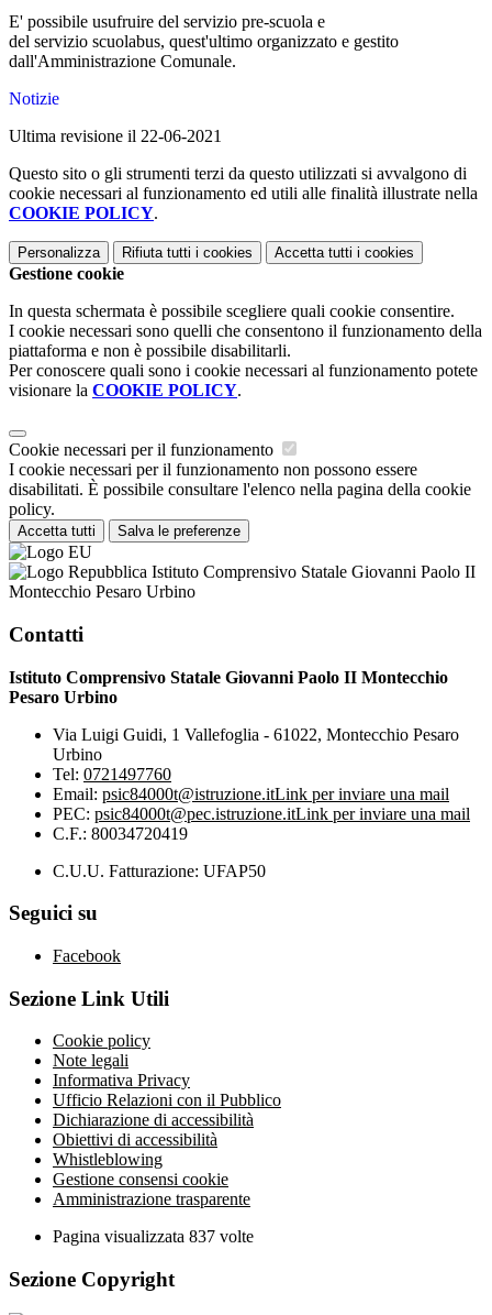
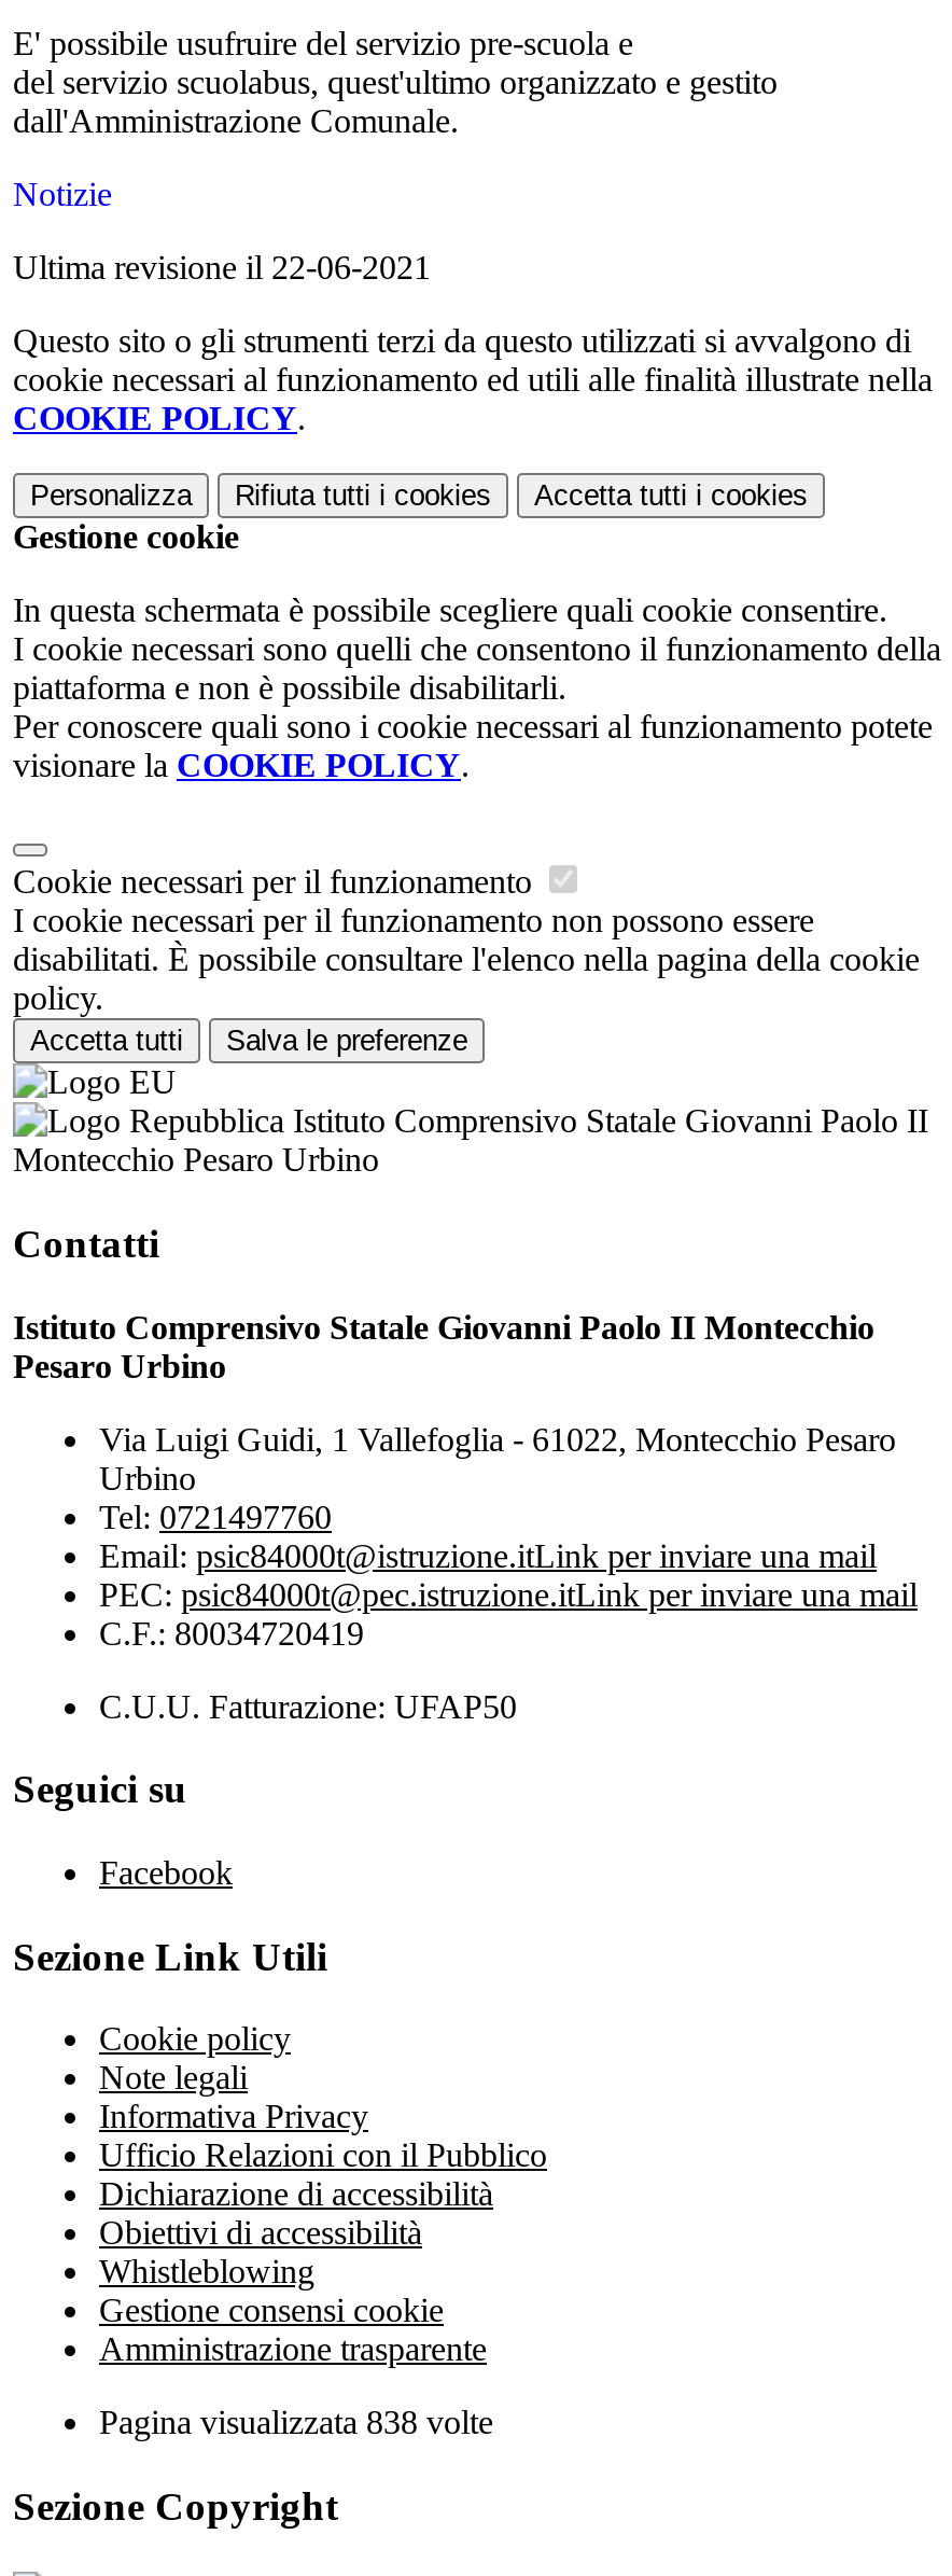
[53,1227,254,1246] Pagina visualizzata 837 volte -> [99,2404,493,2441] Pagina visualizzata 838 volte

